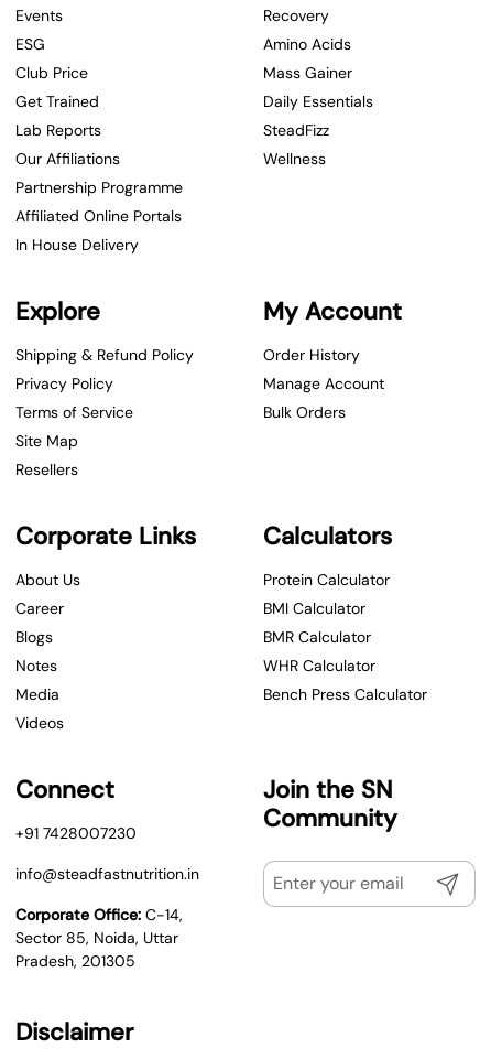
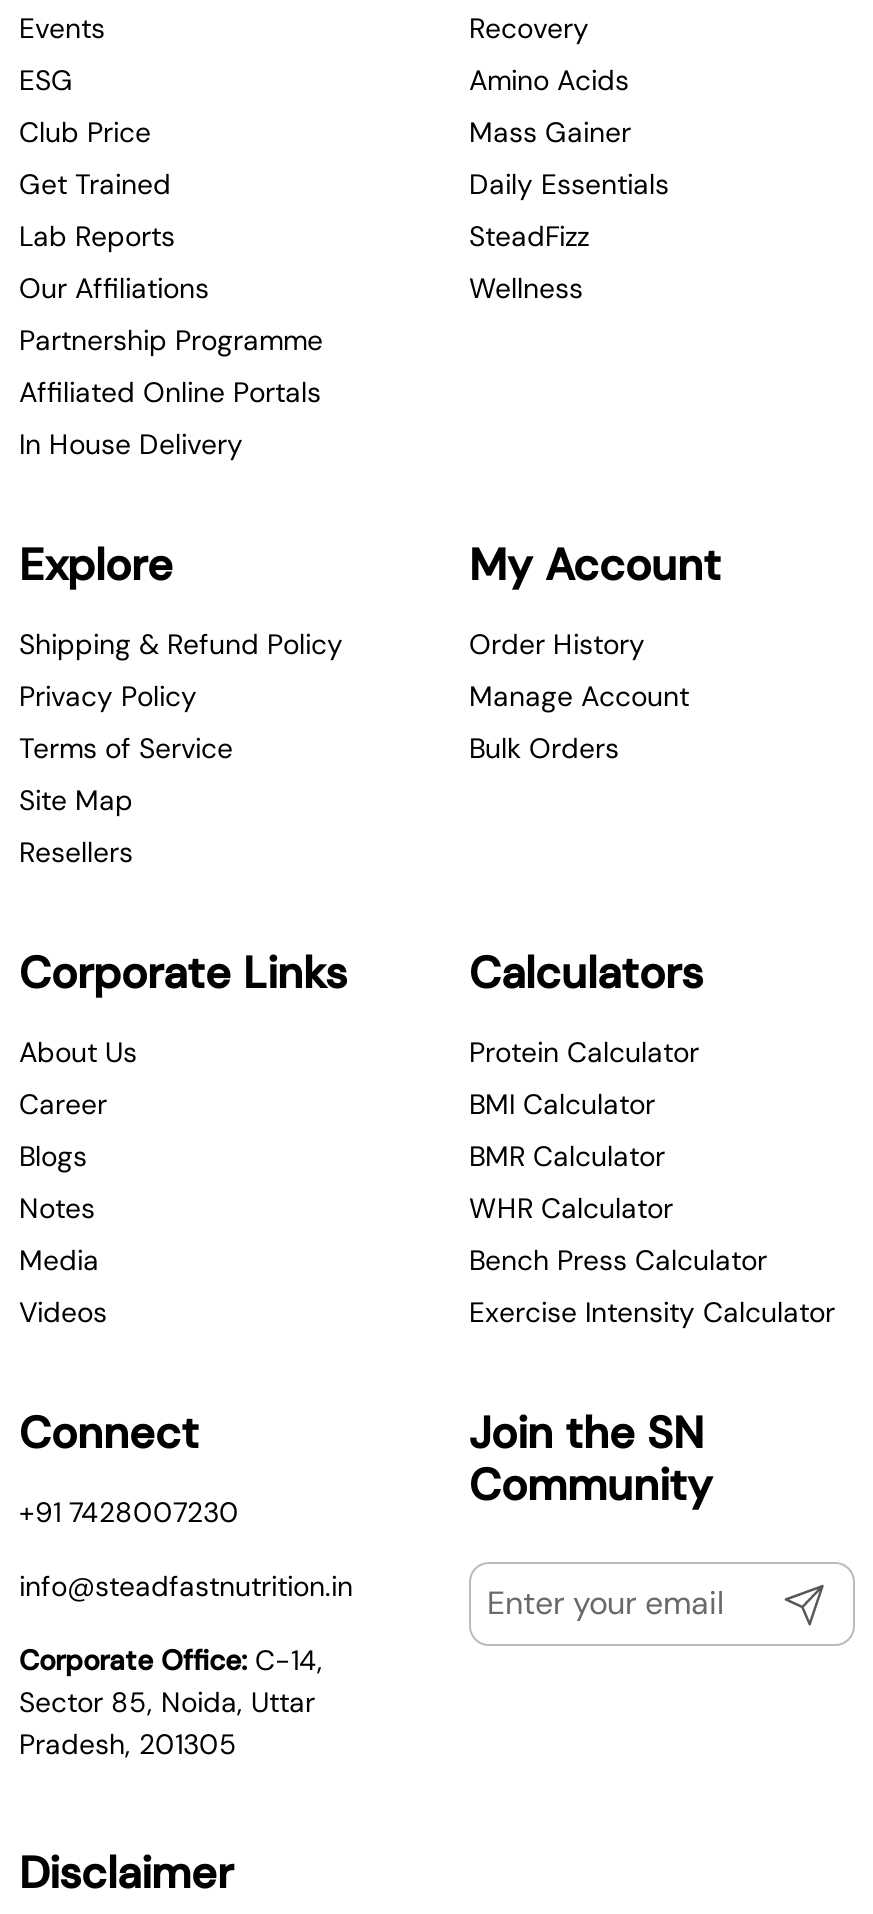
none -> [469,1293,835,1329] Exercise Intensity Calculator

